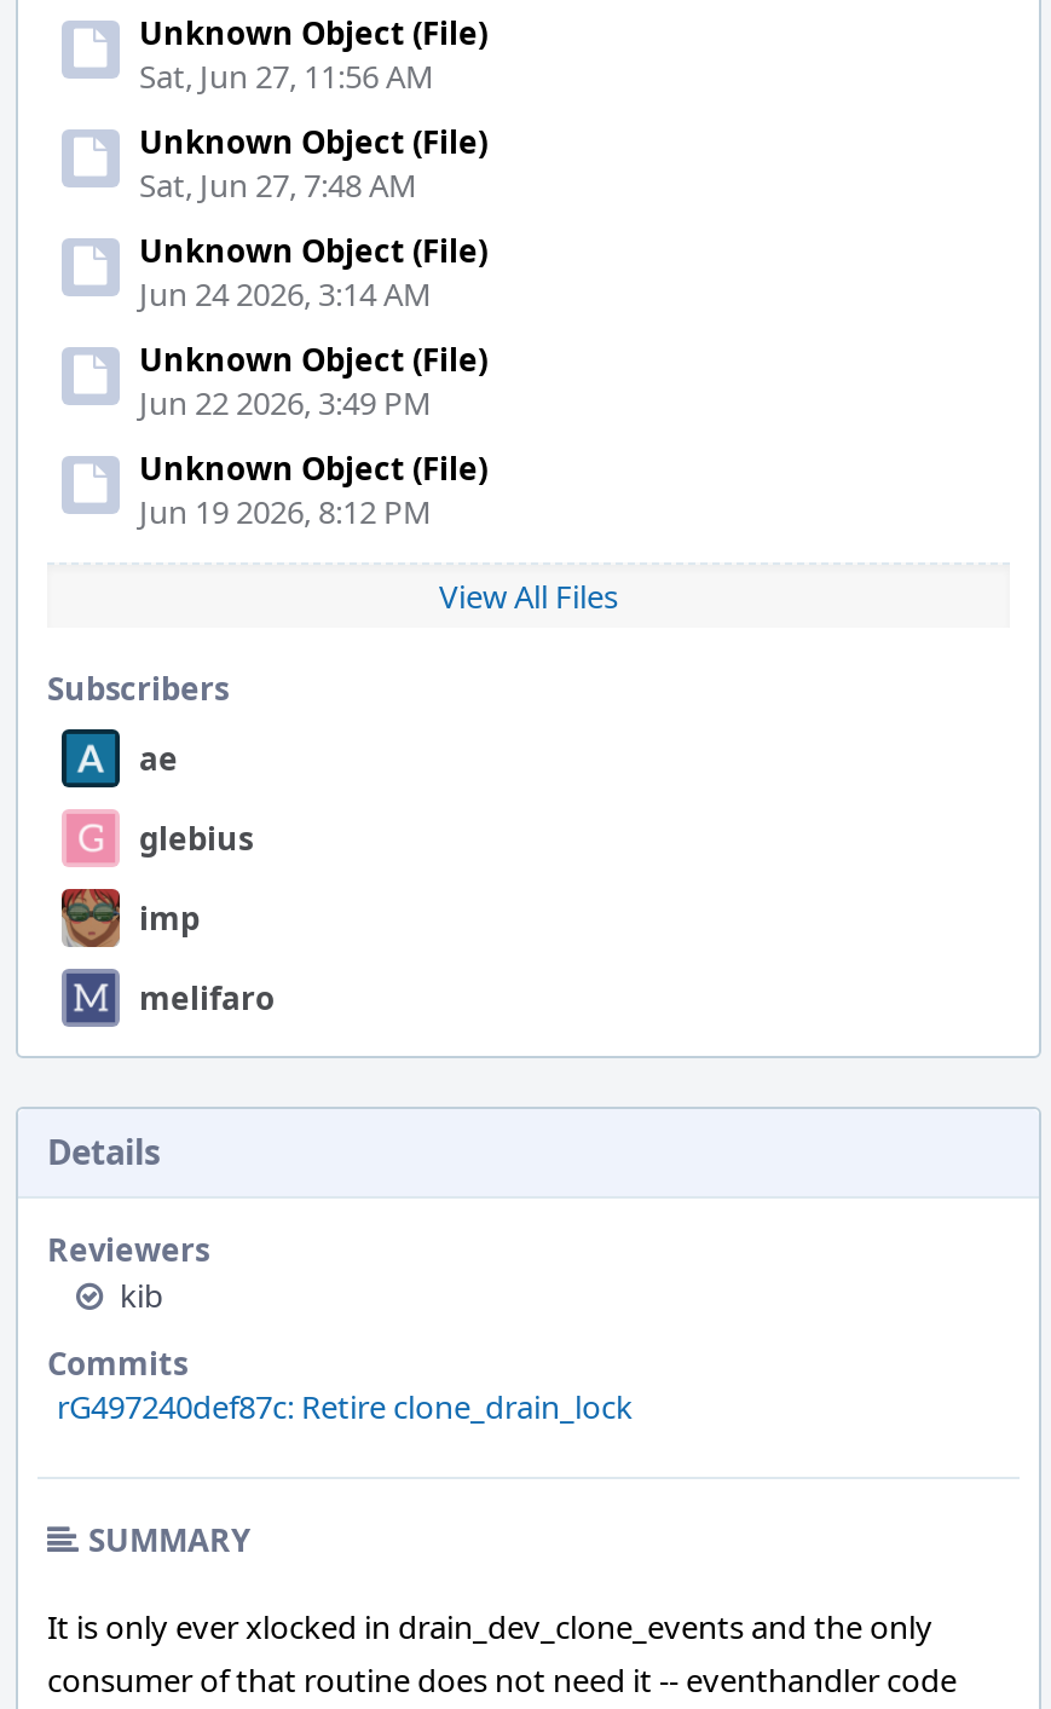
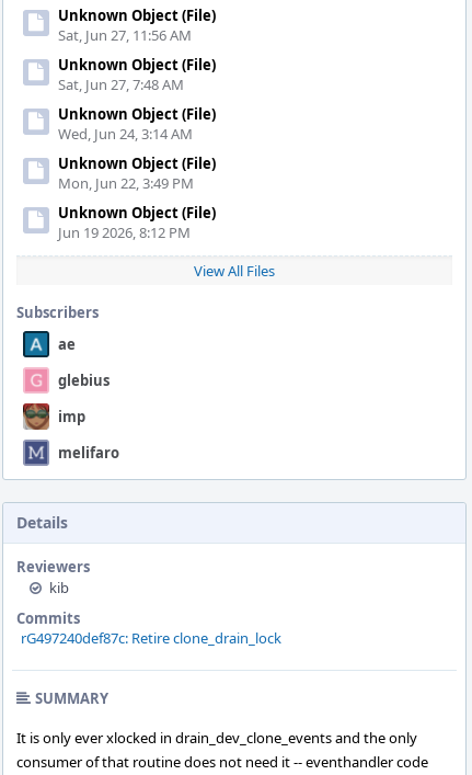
[139,272,432,316] Jun 24 2026, 3:14 AM -> [58,124,193,144] Wed, Jun 24, 3:14 AM
[139,381,432,425] Jun 22 2026, 3:49 PM -> [58,173,194,193] Mon, Jun 22, 3:49 PM

